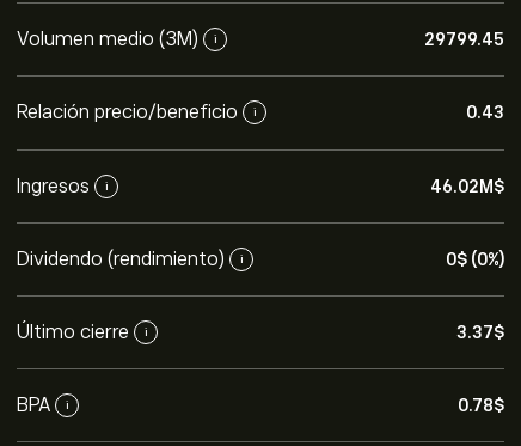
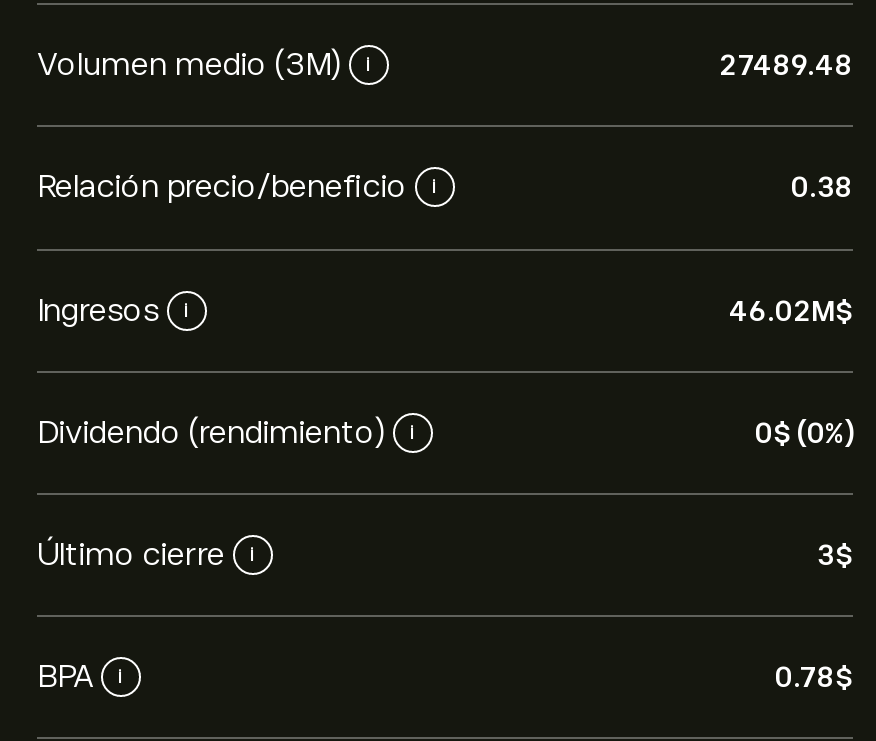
[424,30,504,49] 29799.45 -> [719,49,853,81] 27489.48
[466,103,504,122] 0.43 -> [791,171,853,203] 0.38
[456,323,504,342] 3.37$ -> [817,539,853,571] 3$

